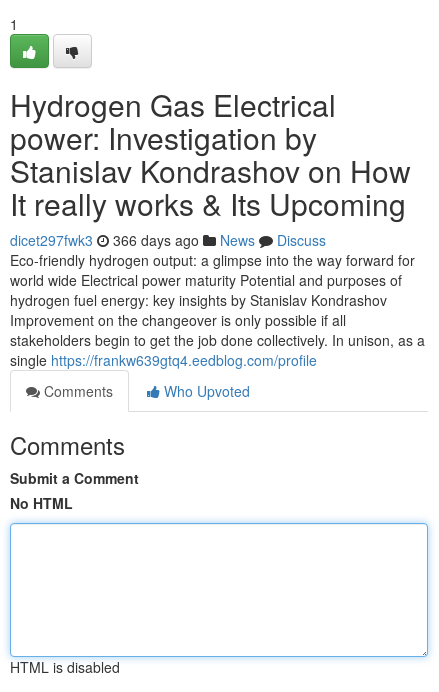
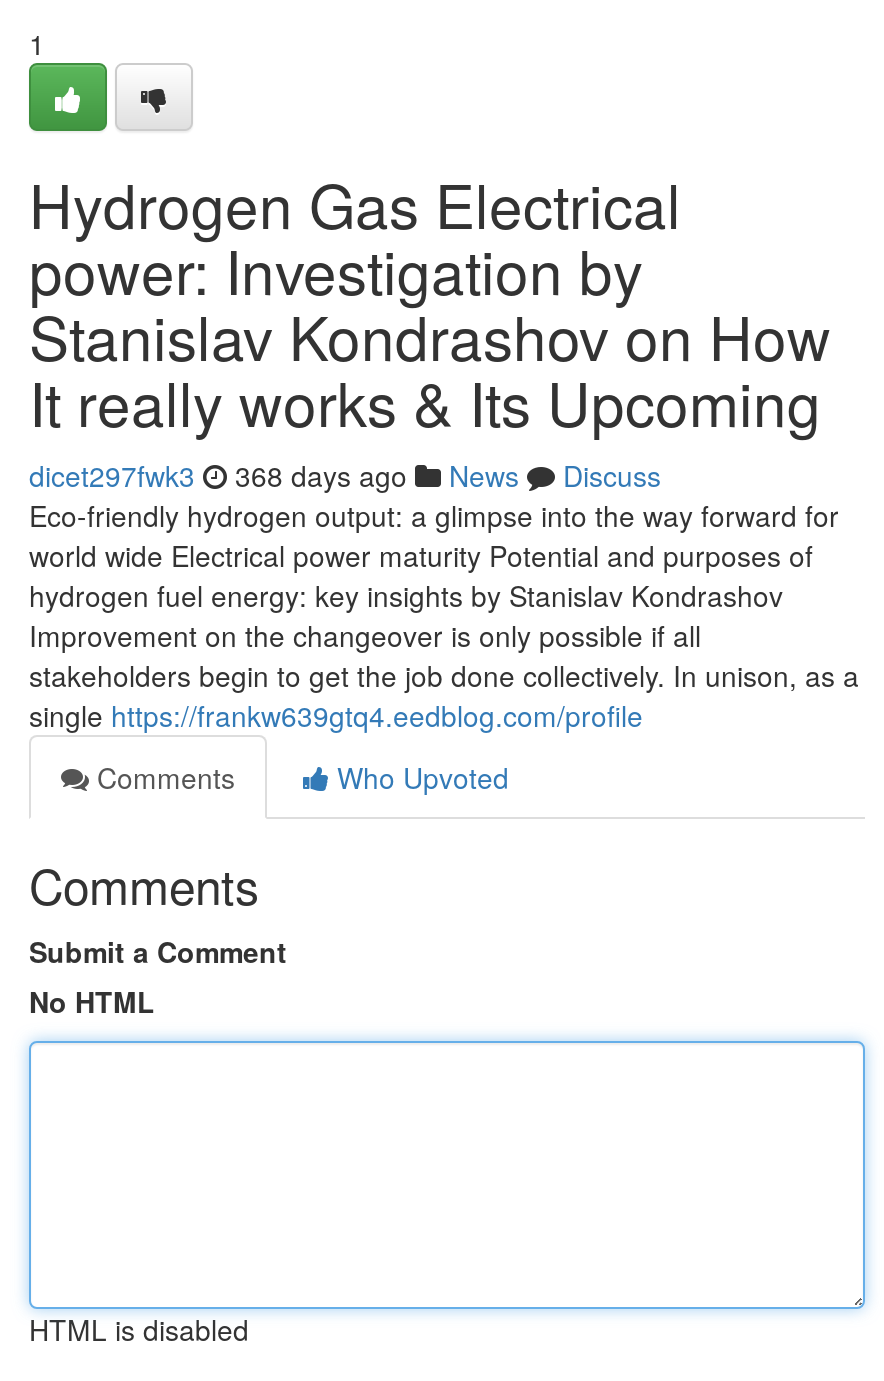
[10,230,326,250] dicet297fwk3 366 days ago News Discuss -> [29,455,661,495] dicet297fwk3 368 days ago News Discuss

